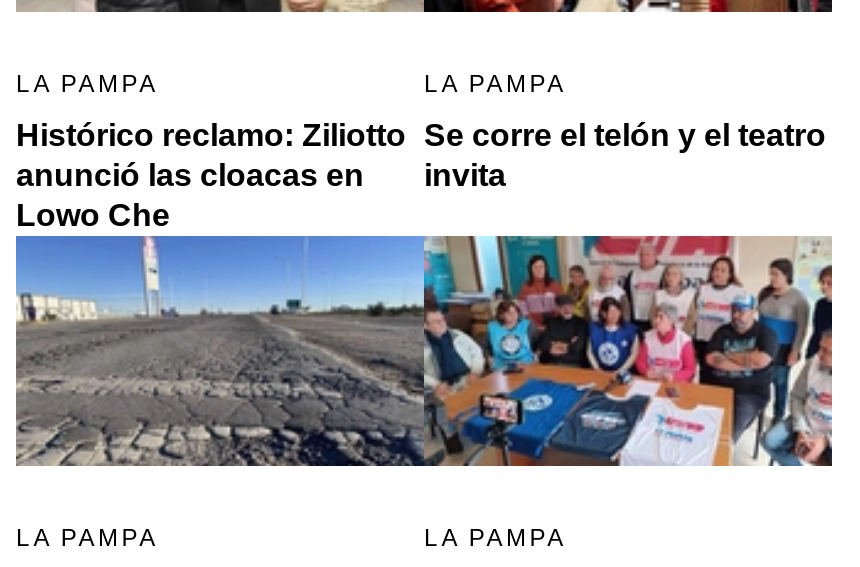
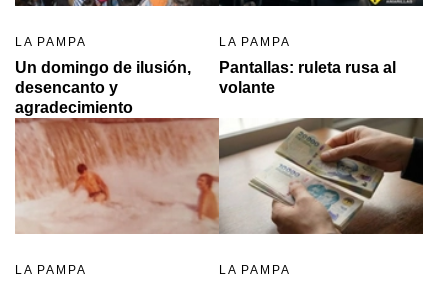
[16,119,406,233] Histórico reclamo: Ziliotto | anunció las cloacas en | Lowo Che -> [15,59,191,116] Un domingo de ilusión, | desencanto y | agradecimiento
[424,119,826,193] Se corre el telón y el teatro | invita -> [219,59,396,96] Pantallas: ruleta rusa al | volante
[14,234,834,468] [image] -> [14,117,424,235] [image]

